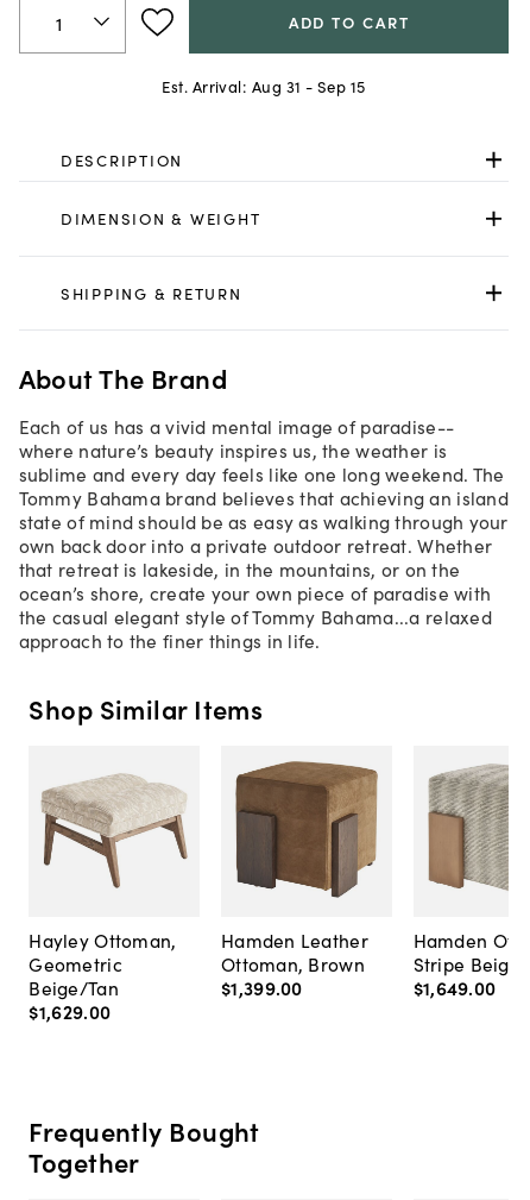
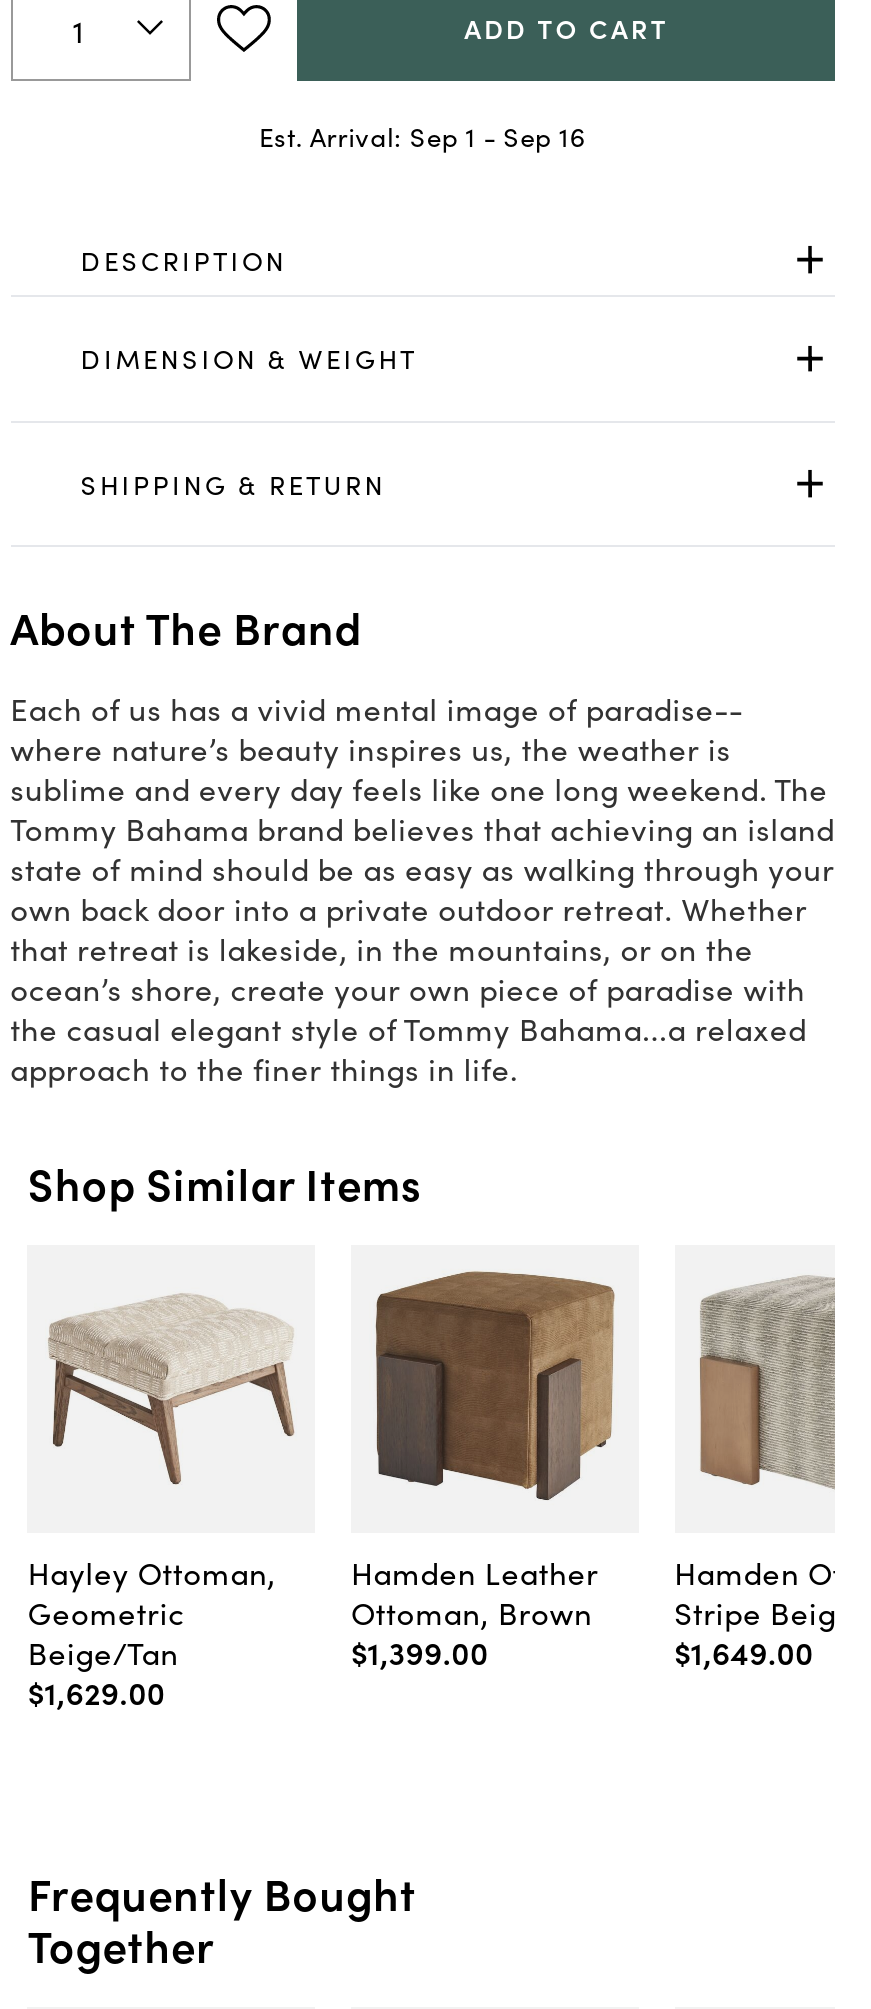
[162,74,366,97] Est. Arrival: Aug 31 - Sep 15 -> [259,116,587,154] Est. Arrival: Sep 1 - Sep 16

